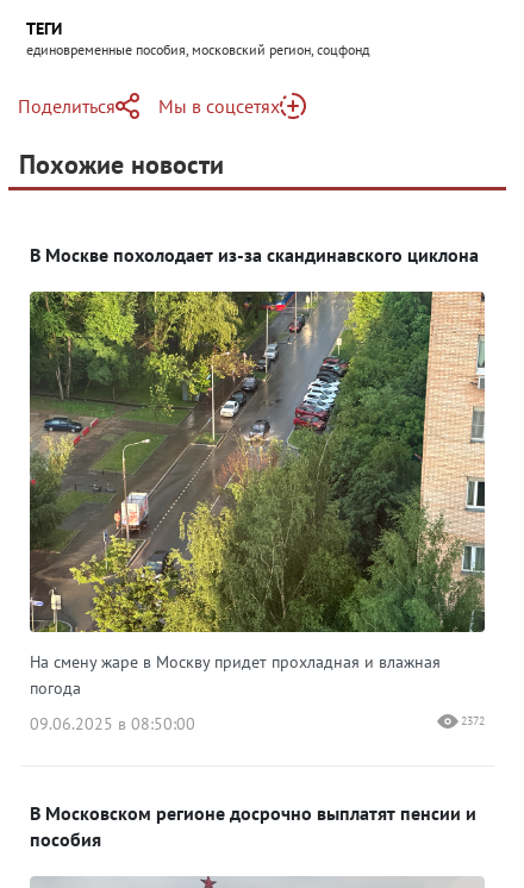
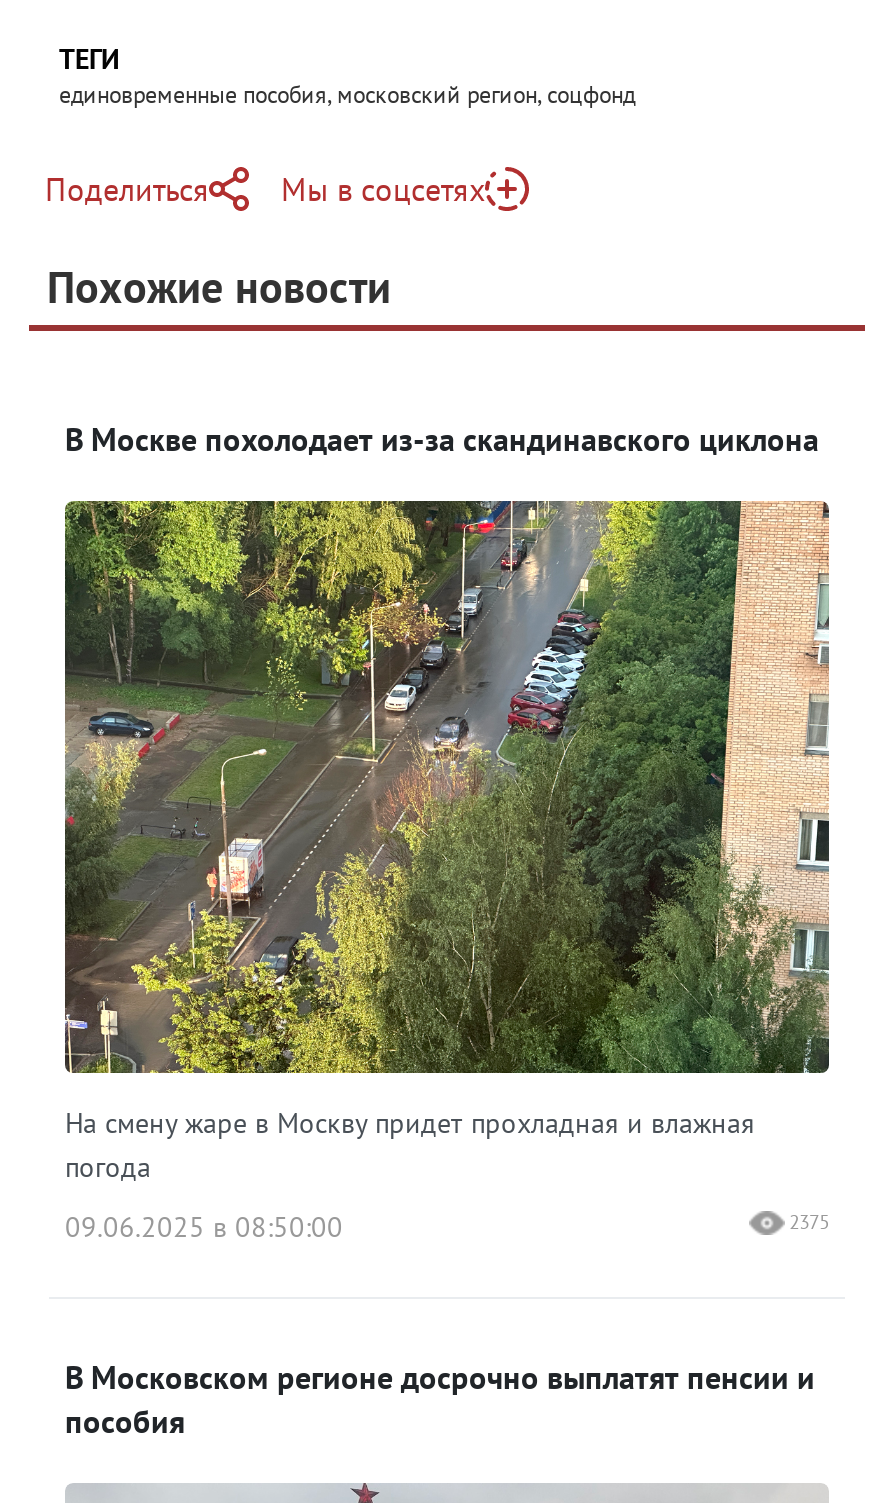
[461,713,485,728] 2372 -> [789,1209,829,1235] 2375

